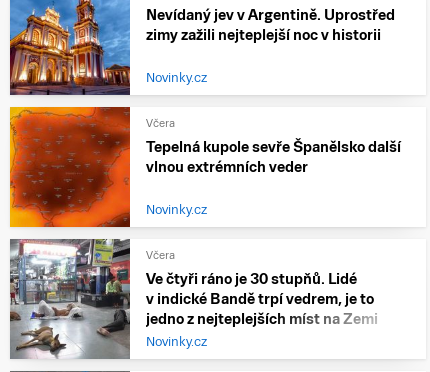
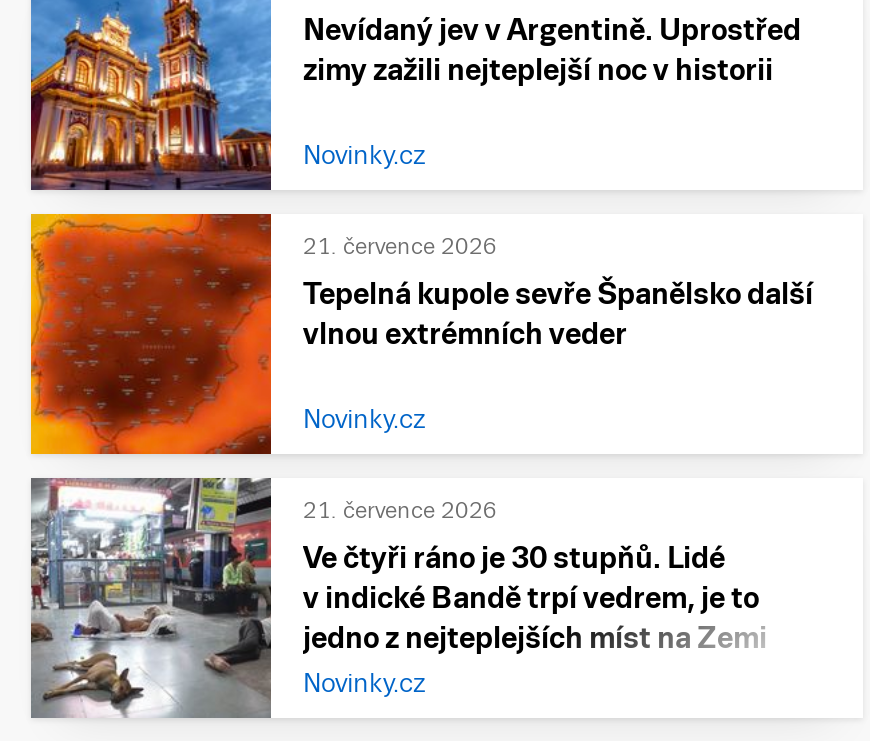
[146,117,175,129] Včera -> [303,234,497,258] 21. července 2026
[146,249,175,261] Včera -> [303,498,497,522] 21. července 2026

